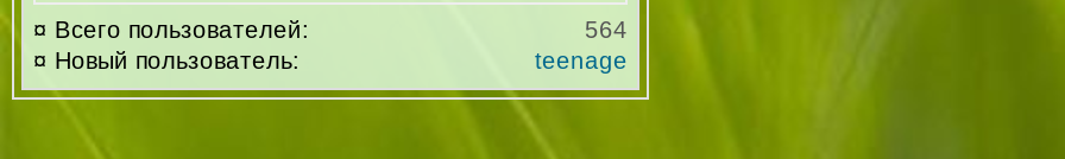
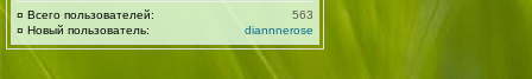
[585,17,628,43] 564 -> [292,8,313,21] 563
[535,47,628,74] teenage -> [245,24,313,37] diannnerose

